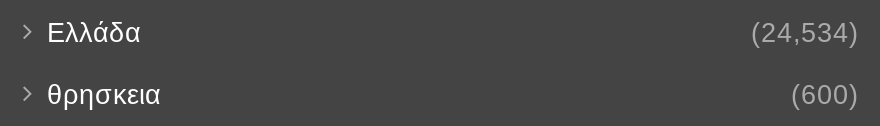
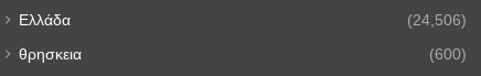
[751,17,859,47] (24,534) -> [407,12,467,28] (24,506)

